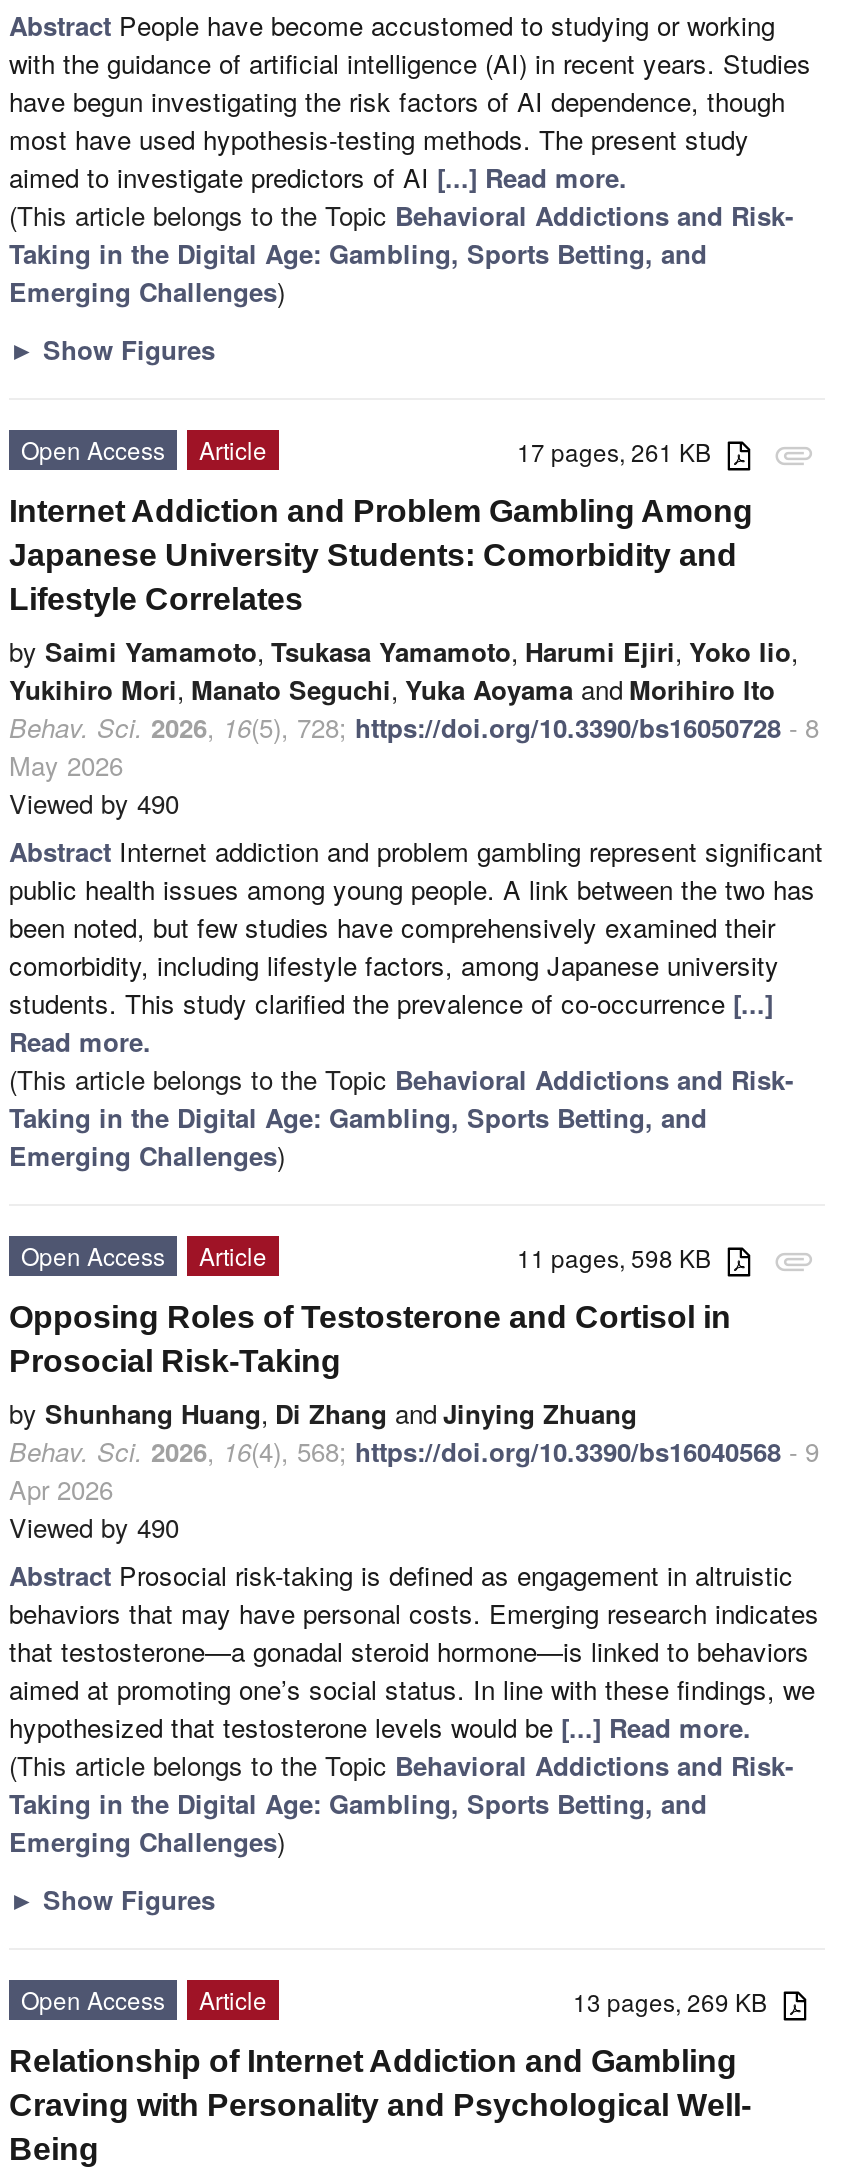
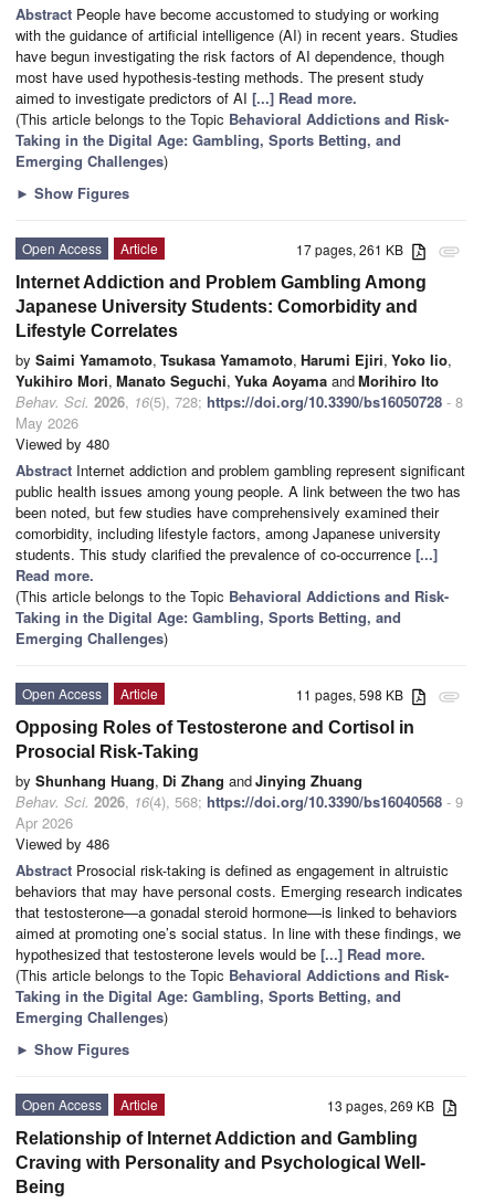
[9,785,179,823] Viewed by 490 -> [15,434,109,455] Viewed by 480
[9,1509,179,1547] Viewed by 490 -> [15,833,109,854] Viewed by 486

